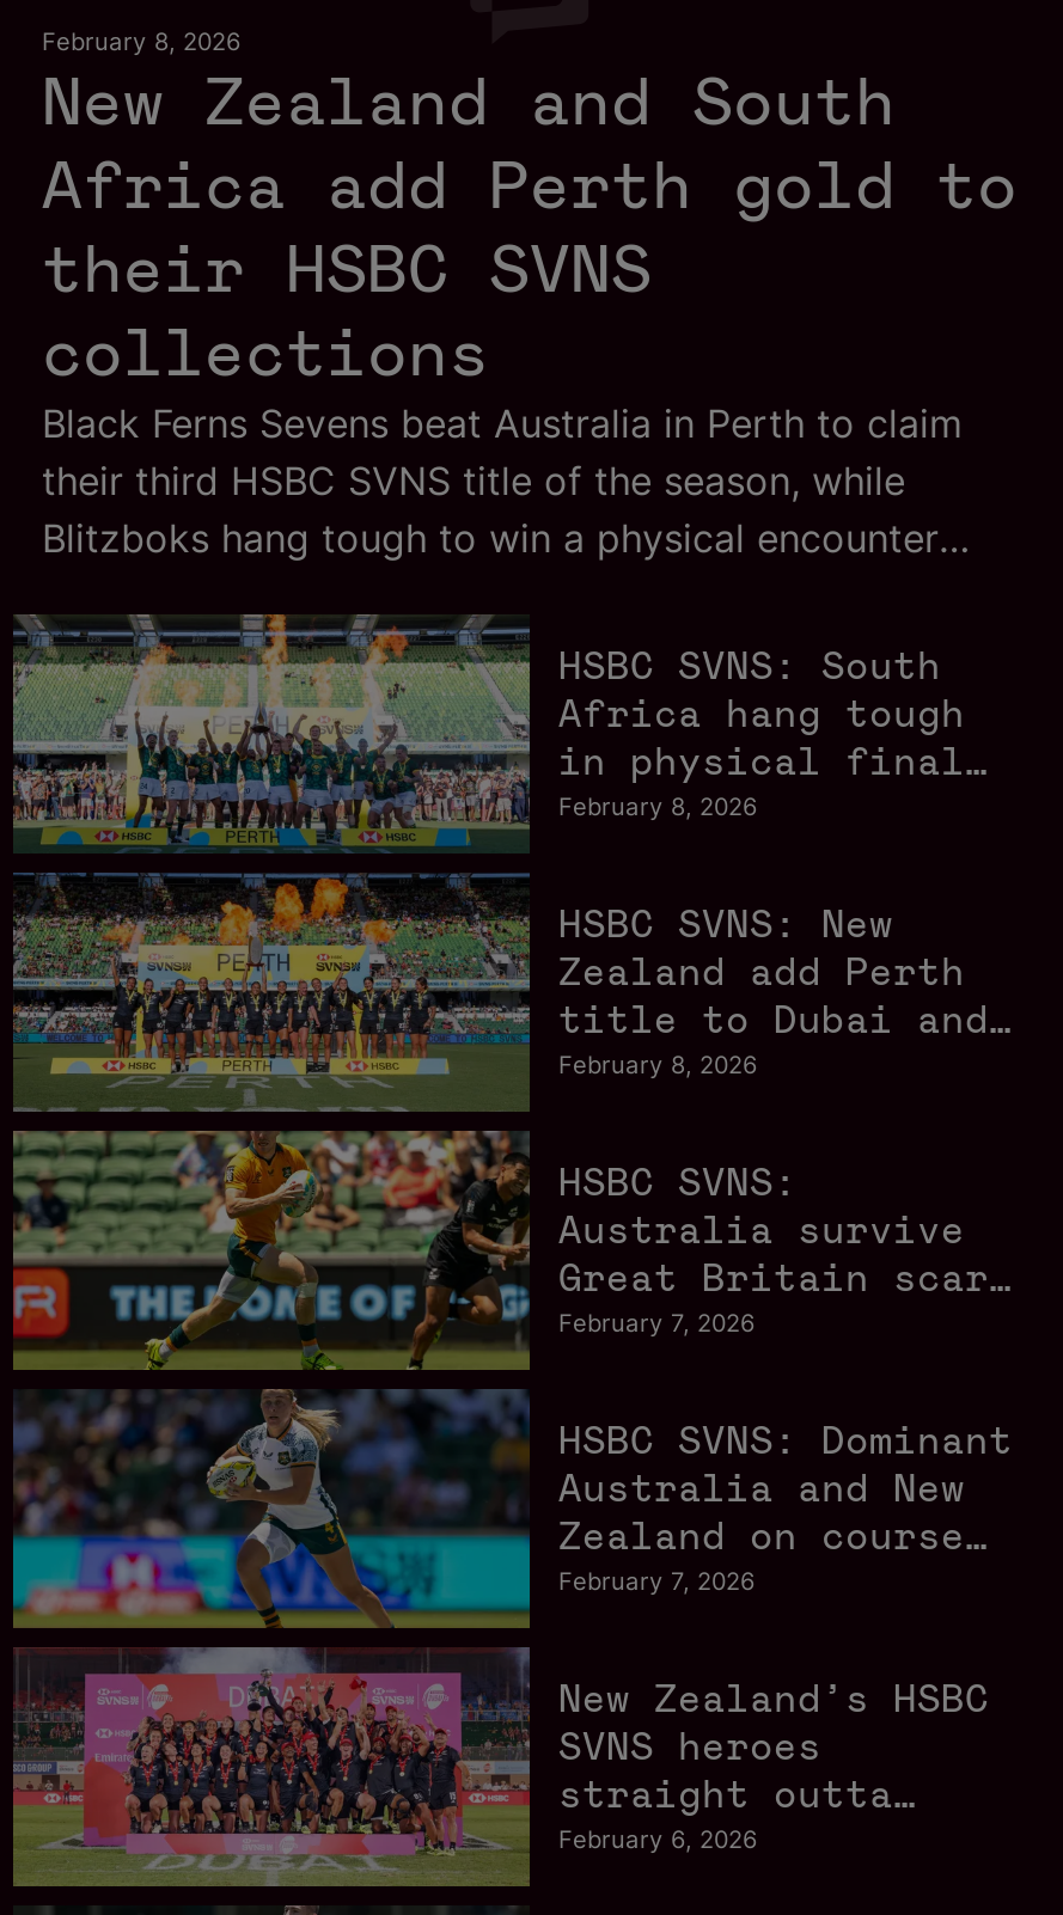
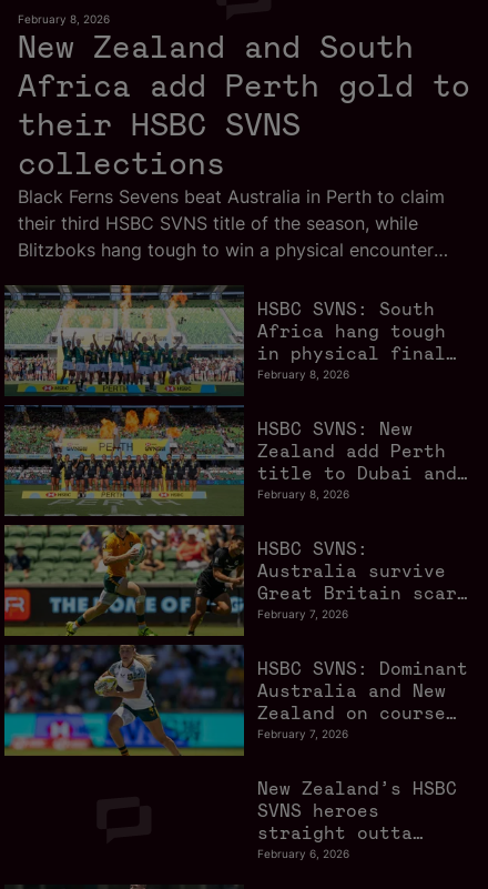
[11,1645,532,1889] [image] -> none

